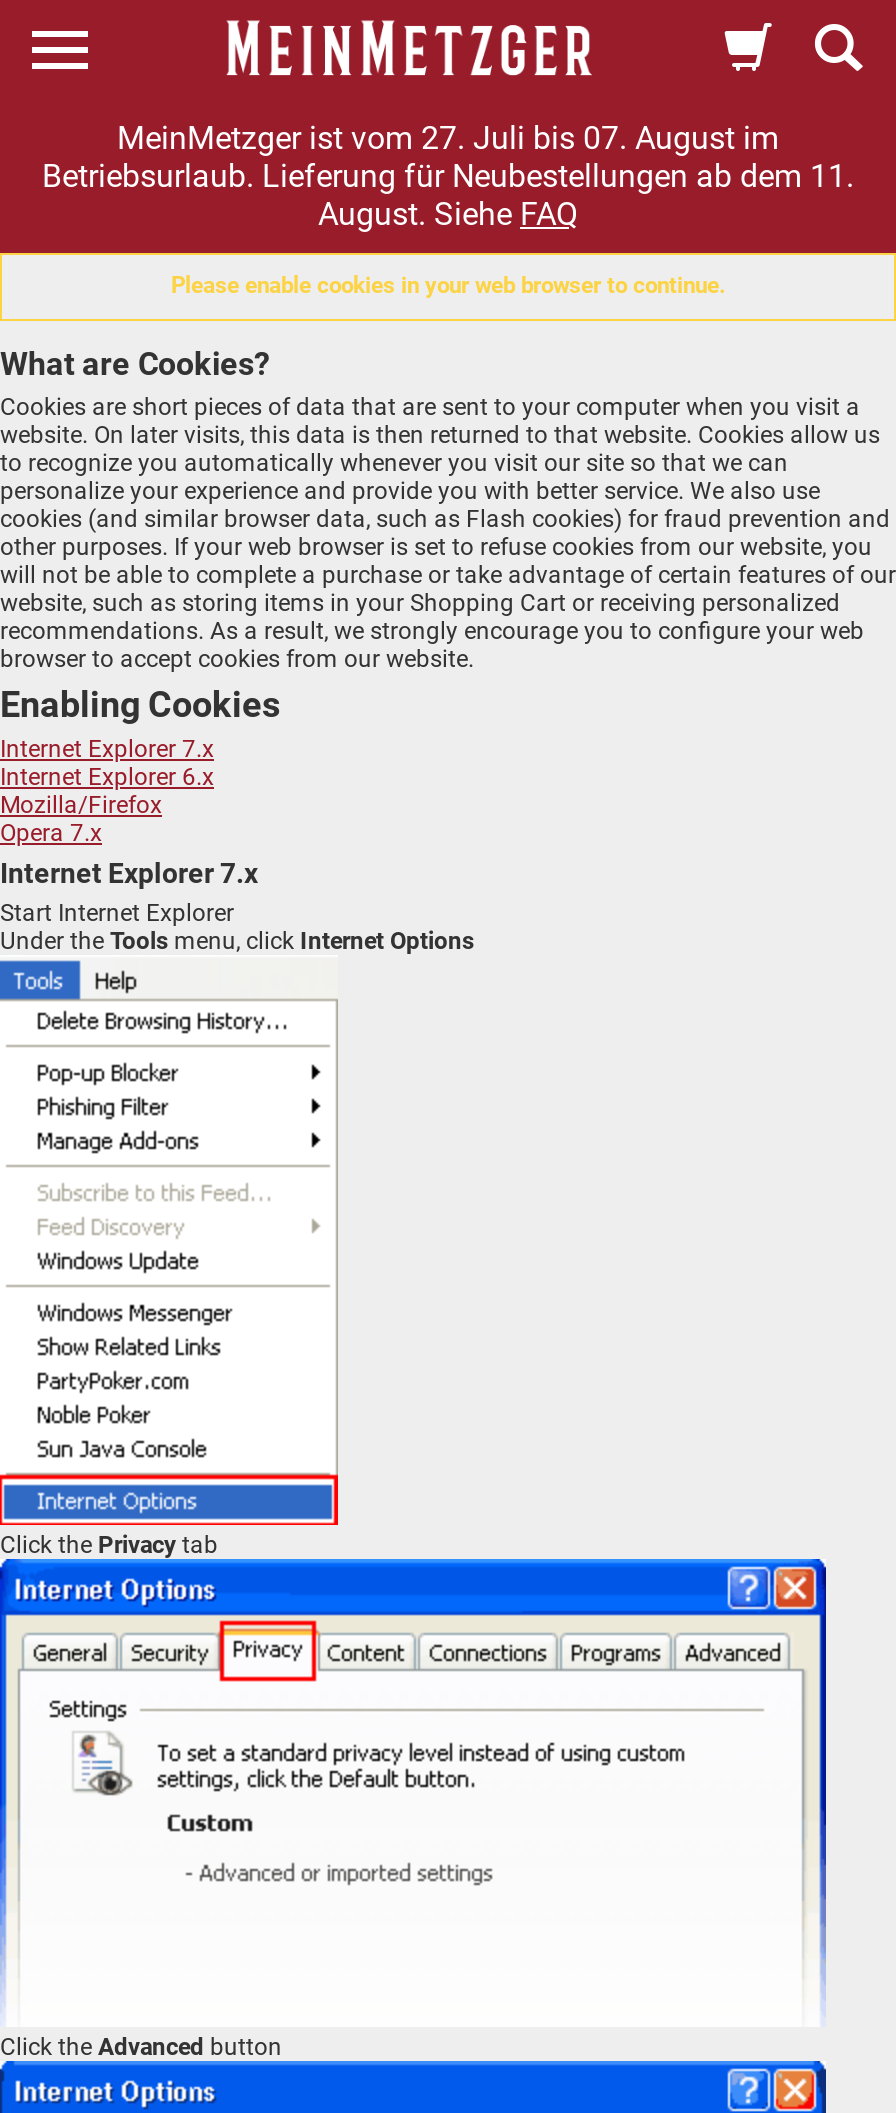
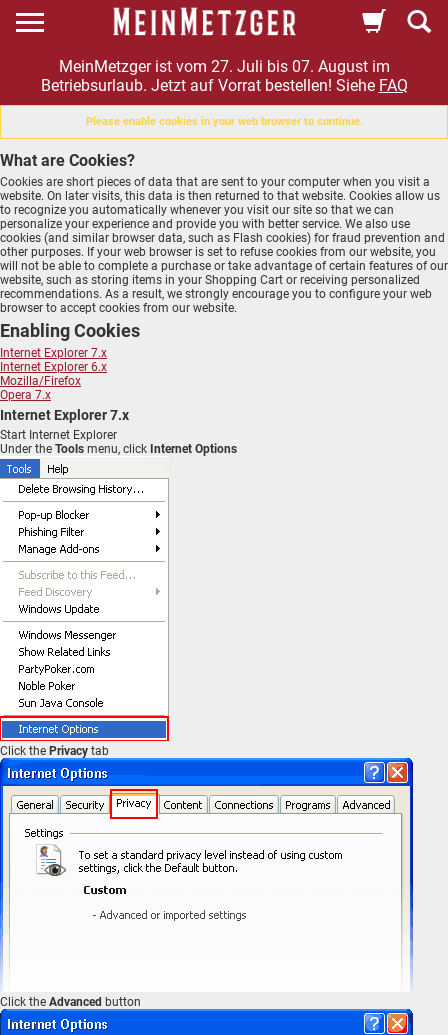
[42,157,854,233] Betriebsurlaub. Lieferung für Neubestellungen ab dem 11. | August. Siehe FAQ -> [40,76,407,95] Betriebsurlaub. Jetzt auf Vorrat bestellen! Siehe FAQ

